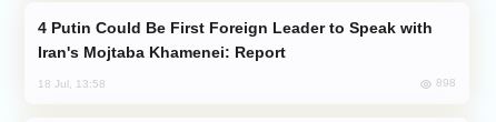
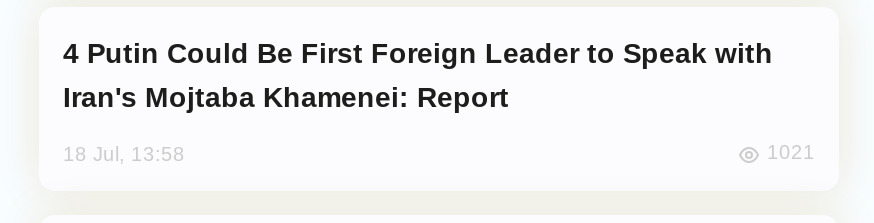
[433,77,456,89] 898 -> [761,142,815,164] 1021

